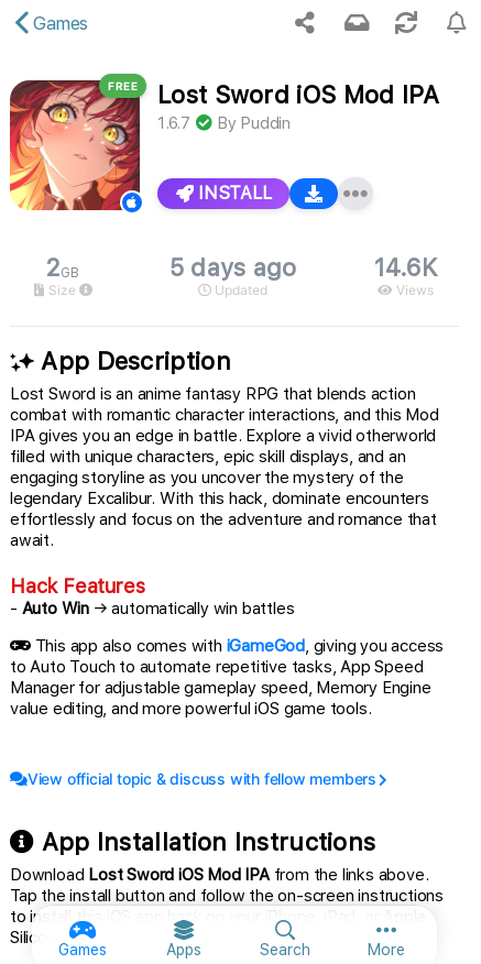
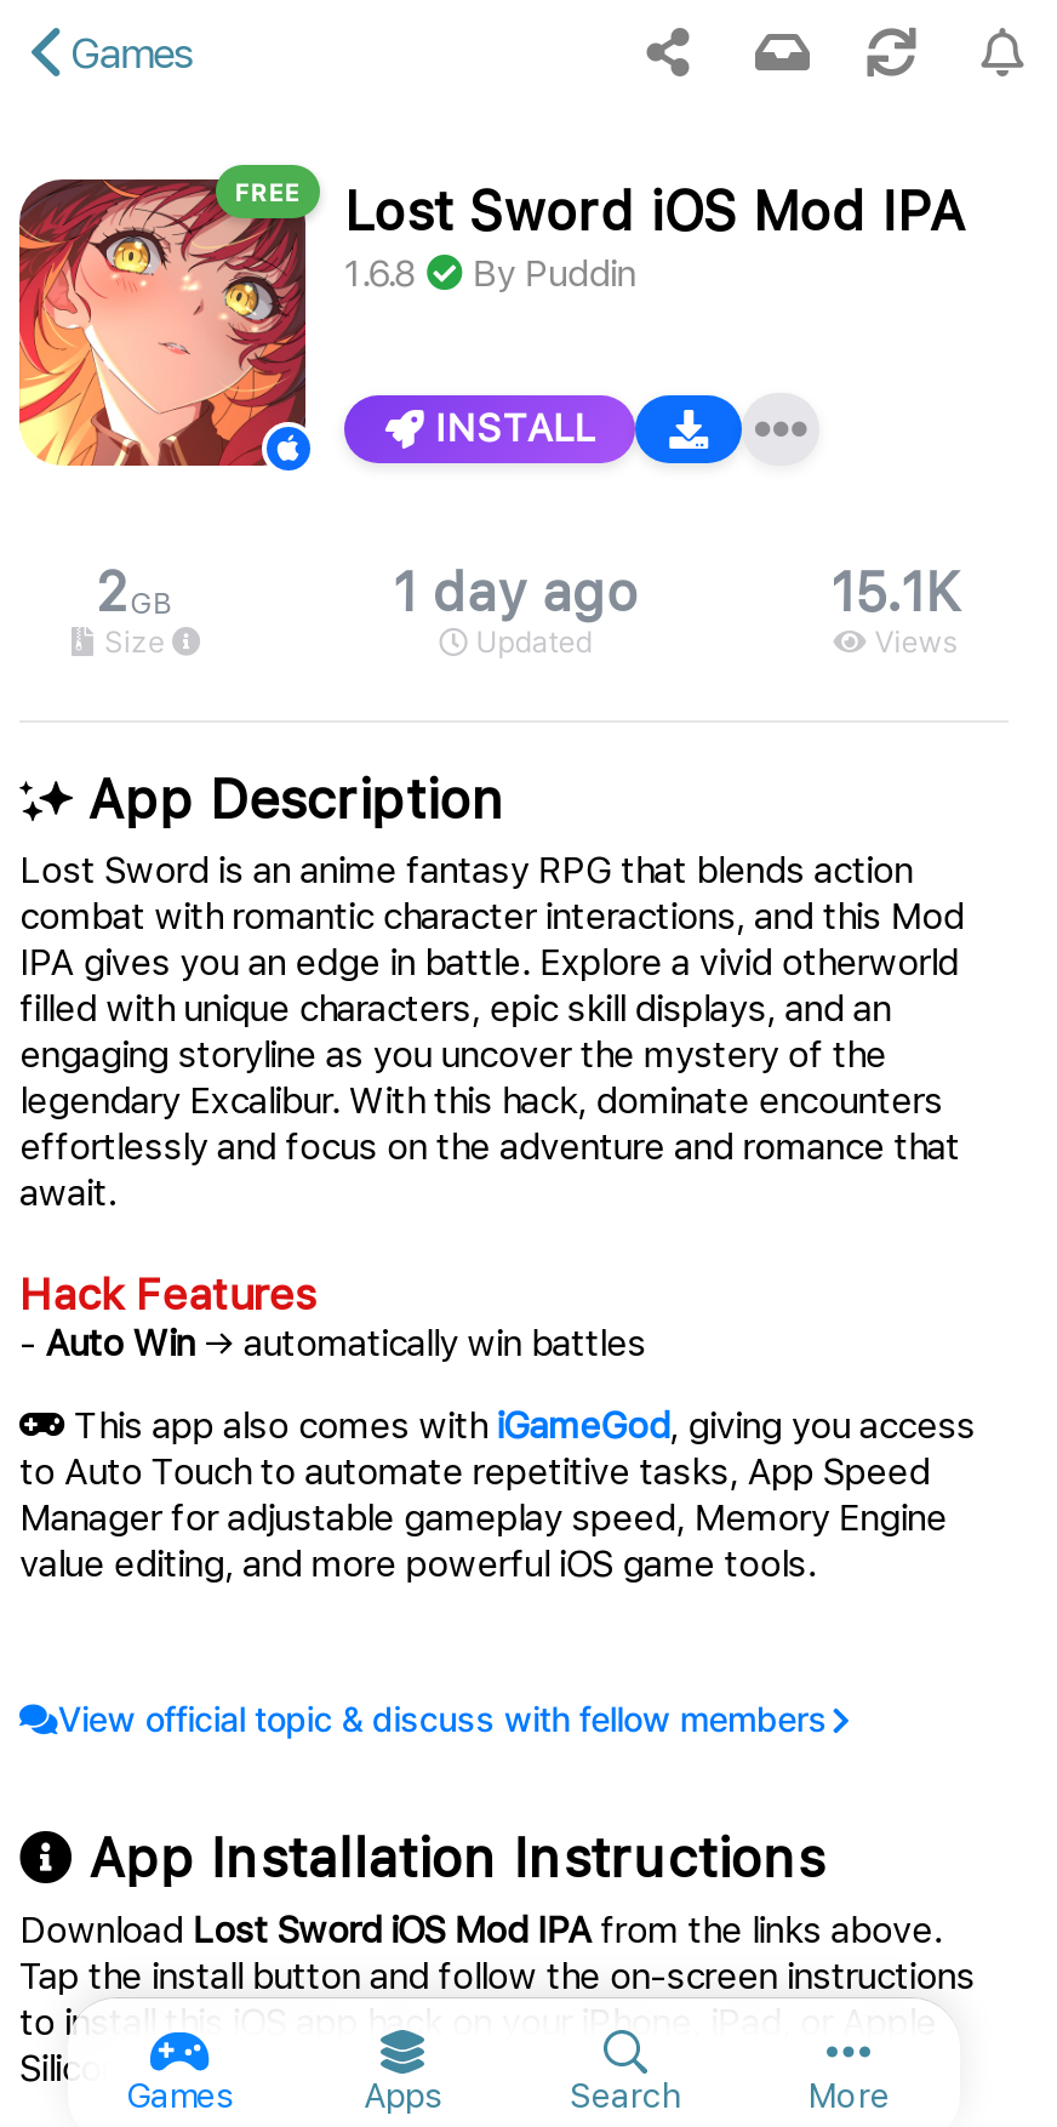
[157,113,291,133] 1.6.7 By Puddin -> [344,252,635,296] 1.6.8 By Puddin
[169,253,297,282] 5 days ago -> [392,560,639,623] 1 day ago
[374,253,437,282] 14.6K -> [830,560,960,623] 15.1K

